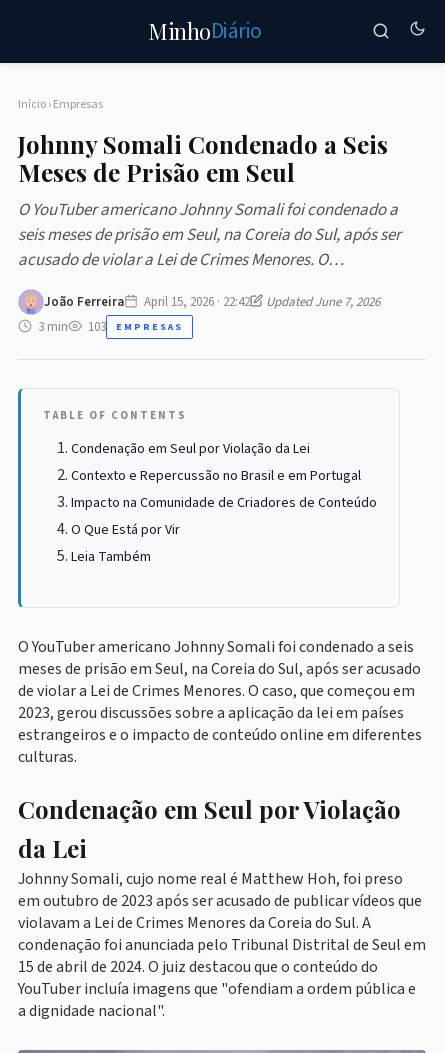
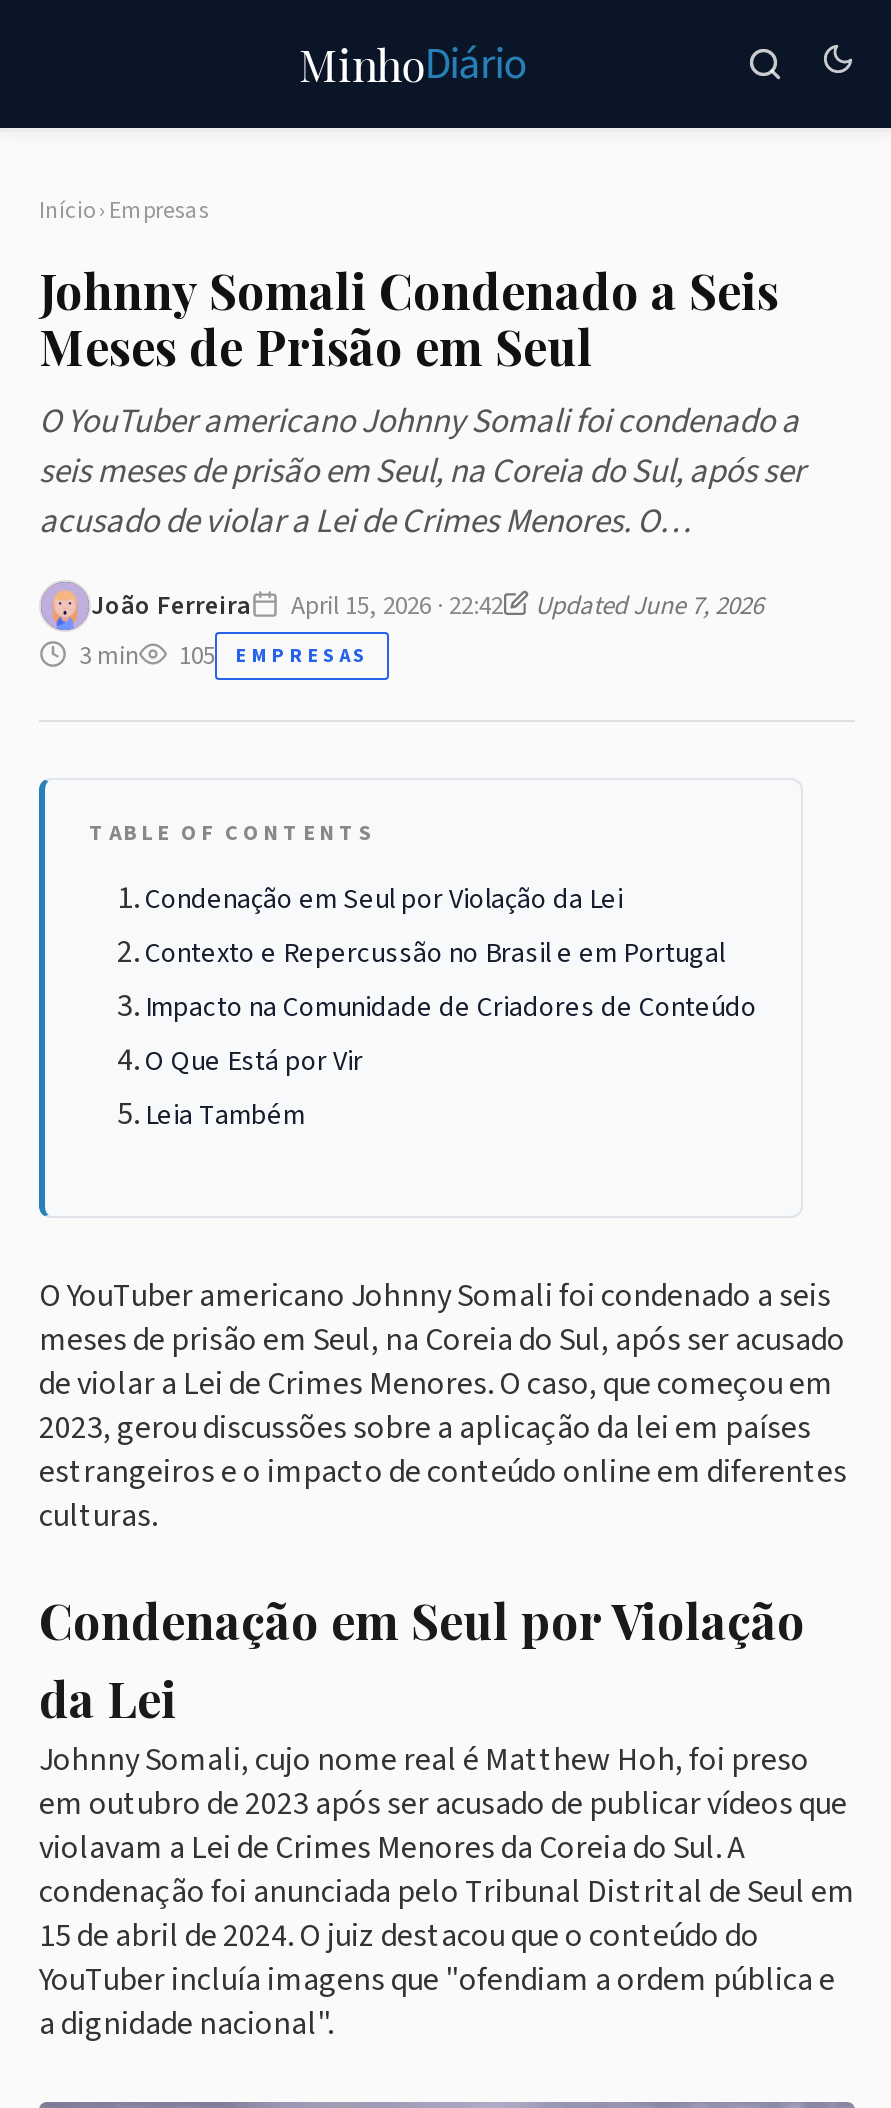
[38,317,183,335] 3 min 103 EMPRESAS -> [79,637,369,673] 3 min 105 EMPRESAS

